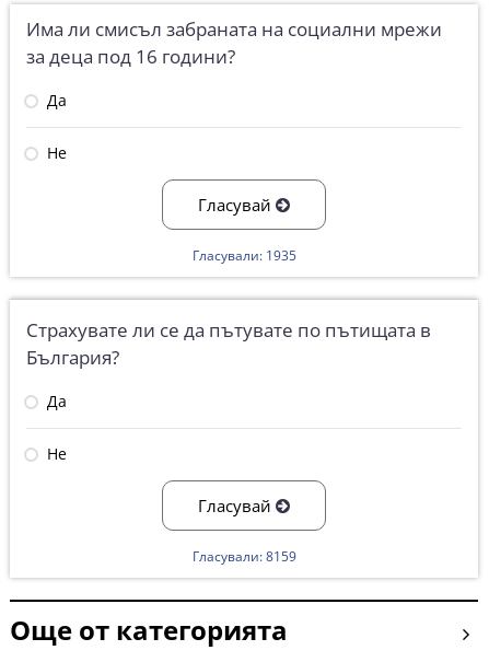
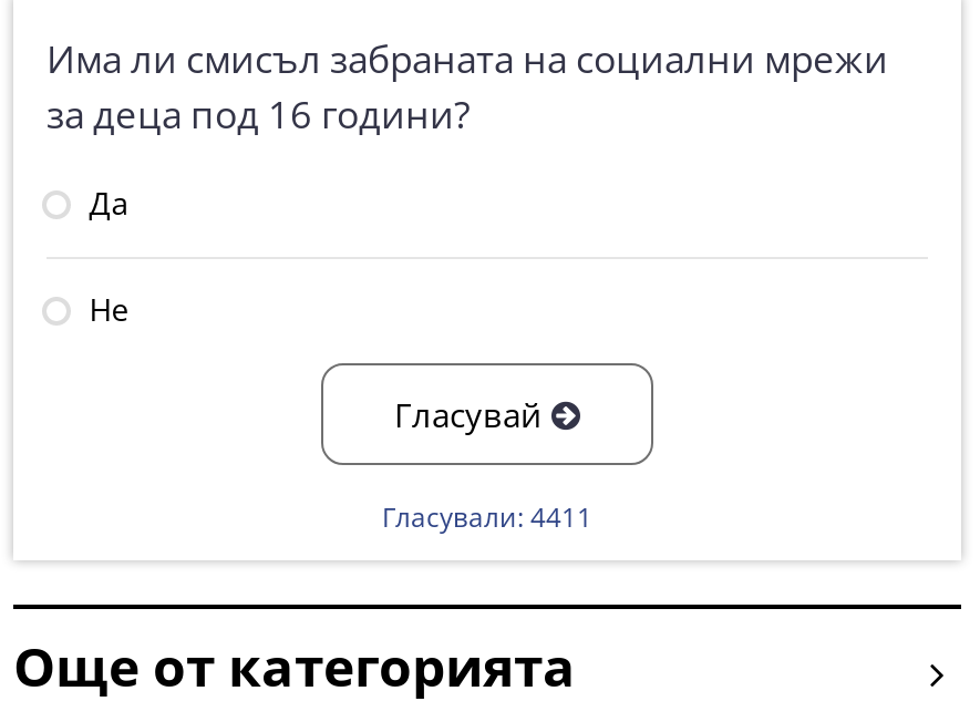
[26,246,431,566] Гласували: 1935 | Страхувате ли се да пътувате по пътищата в | България? | Да | Не | Гласувай | Гласували: 8159 -> [382,499,592,536] Гласували: 4411

